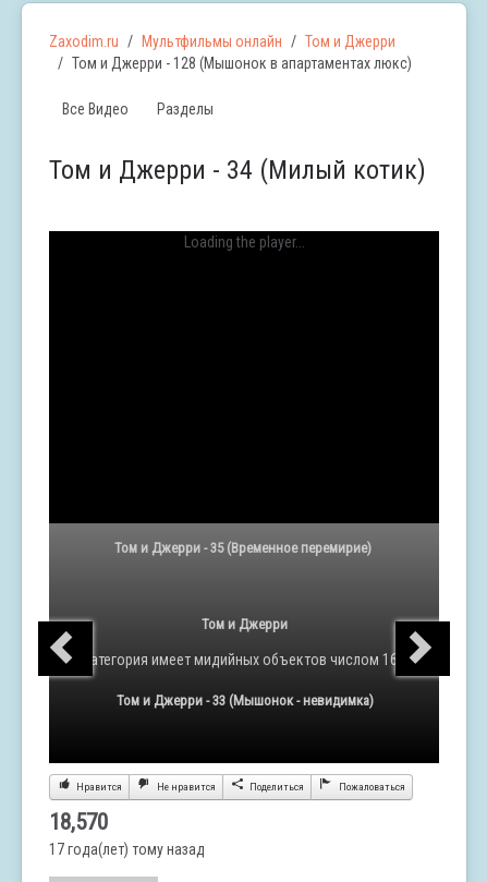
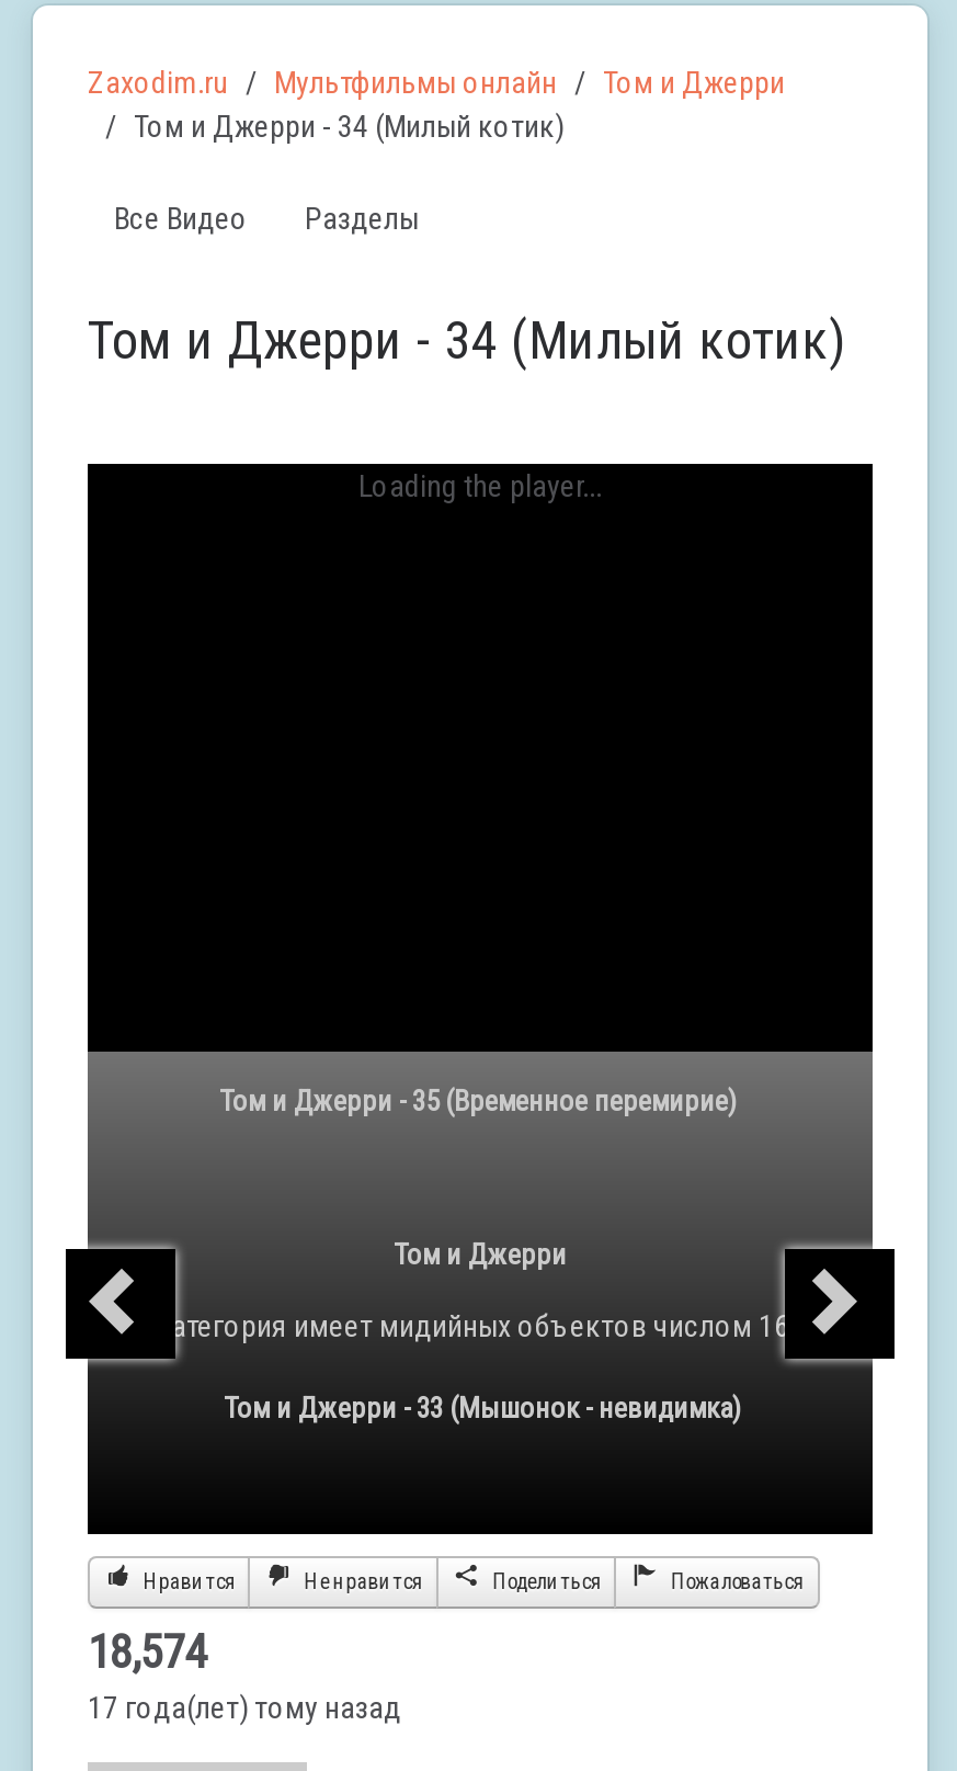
[72,54,412,72] Том и Джерри - 128 (Мышонок в апартаментах люкс) -> [134,108,563,143] Том и Джерри - 34 (Милый котик)
[49,809,108,835] 18,570 -> [88,1627,206,1679] 18,574

